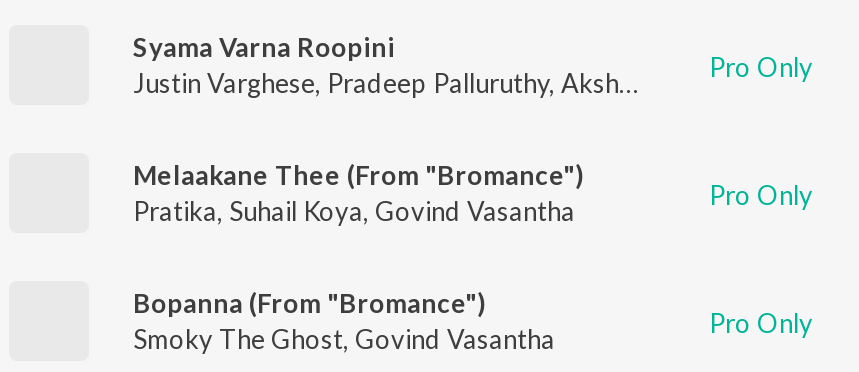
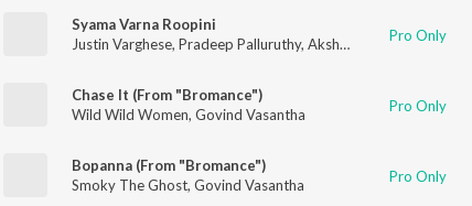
[133,158,583,190] Melaakane Thee (From "Bromance") -> [72,85,262,103] Chase It (From "Bromance")
[133,194,575,226] Pratika, Suhail Koya, Govind Vasantha -> [72,105,305,123] Wild Wild Women, Govind Vasantha

